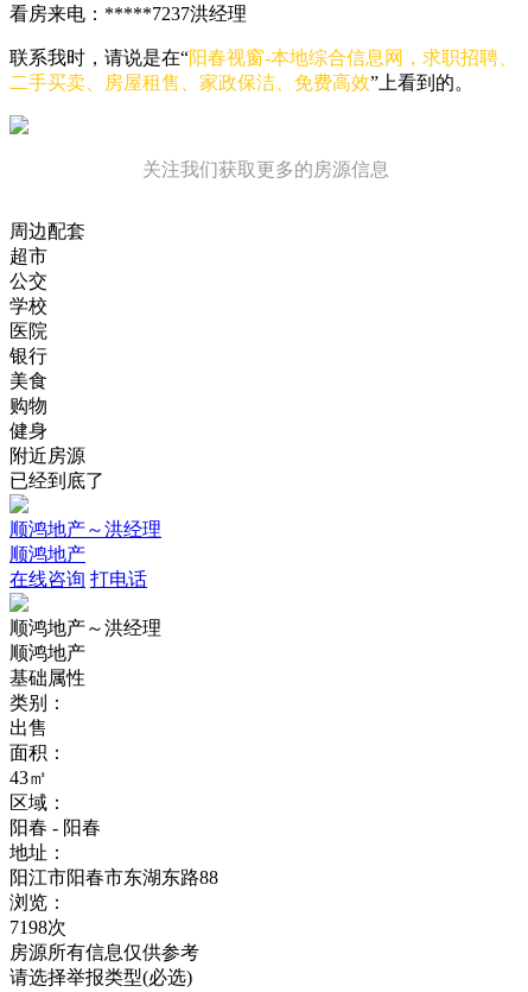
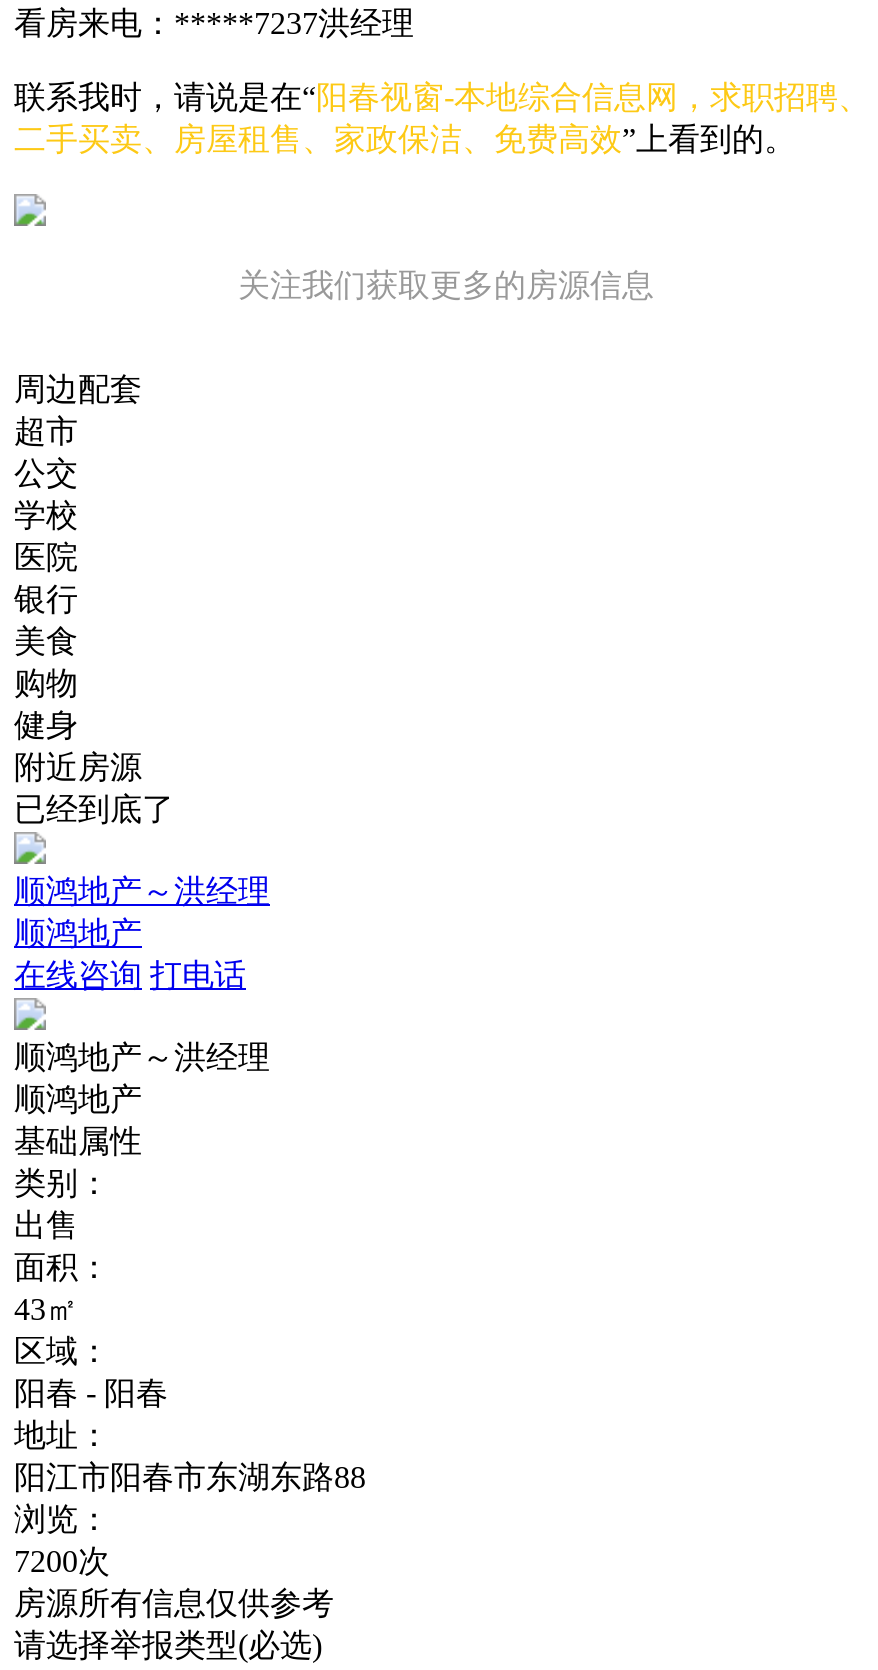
[9,917,66,937] 7198次 -> [14,1544,110,1578] 7200次

